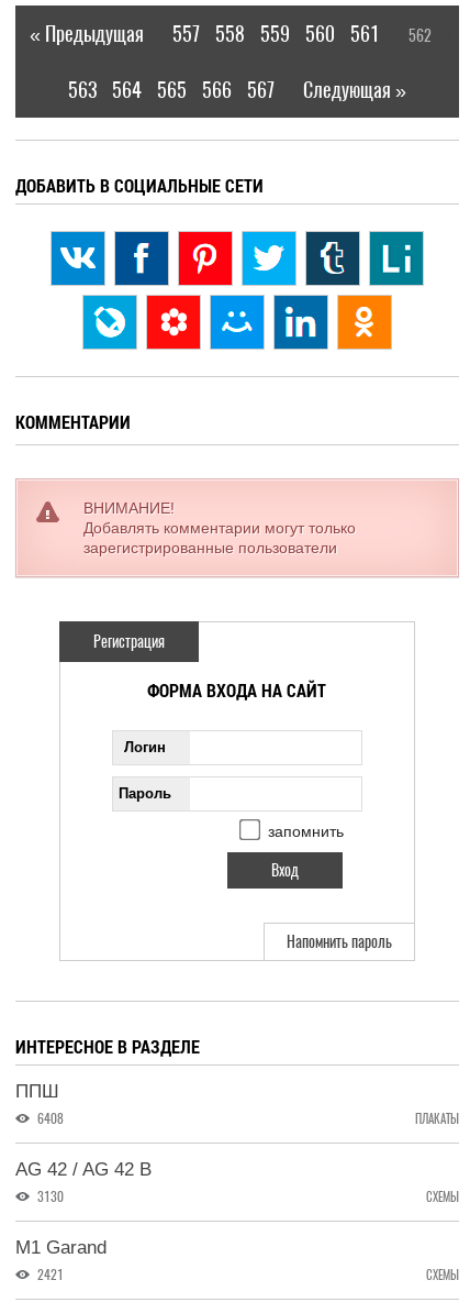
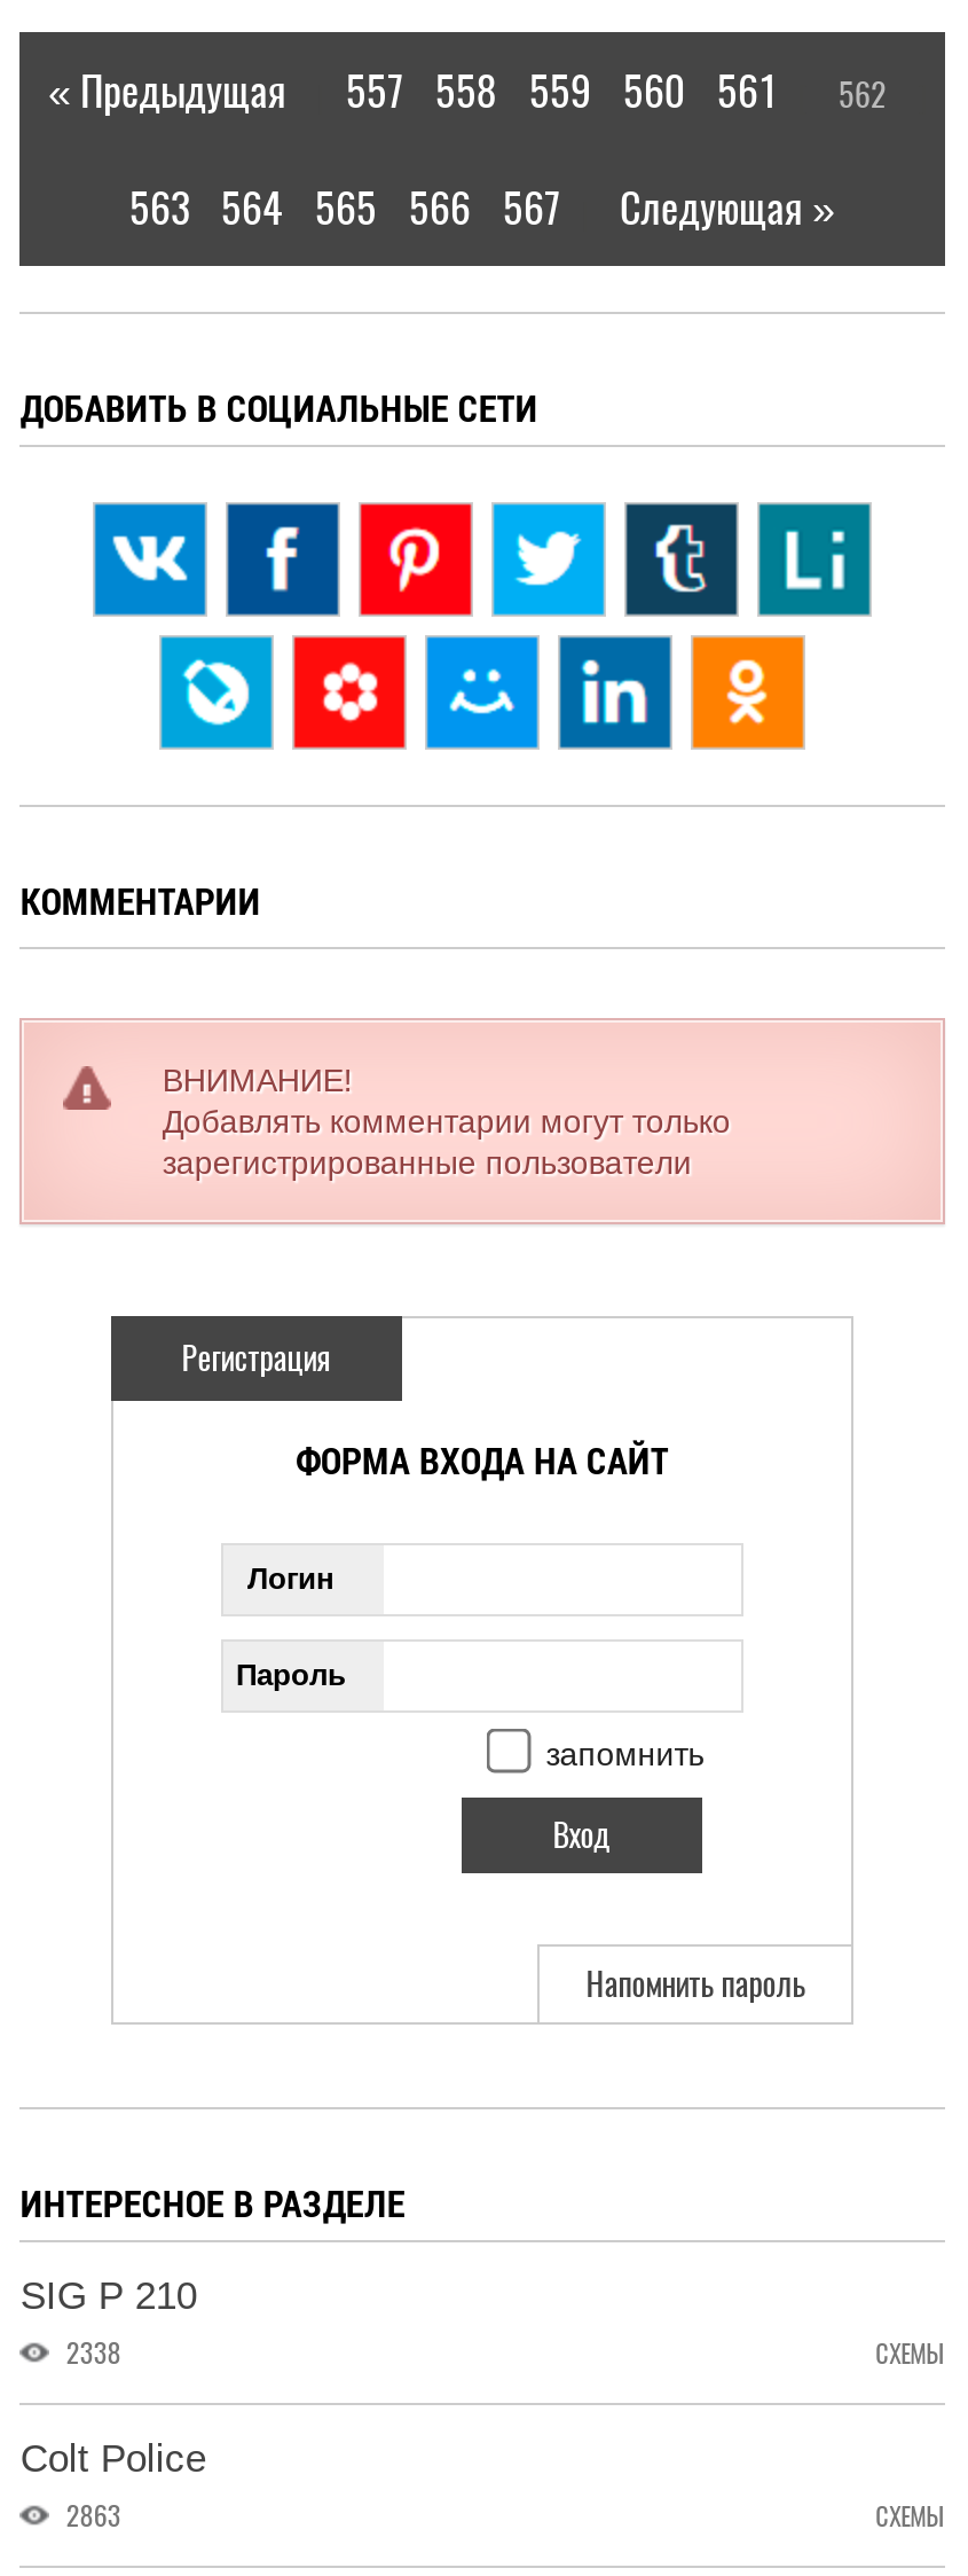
[16,1081,459,1205] ППШ | 6408 | ПЛАКАТЫ | AG 42 / AG 42 B | 3130 -> [20,2274,197,2371] SIG P 210 | 2338
[16,1237,107,1283] M1 Garand | 2421 -> [20,2437,206,2534] Colt Police | 2863

